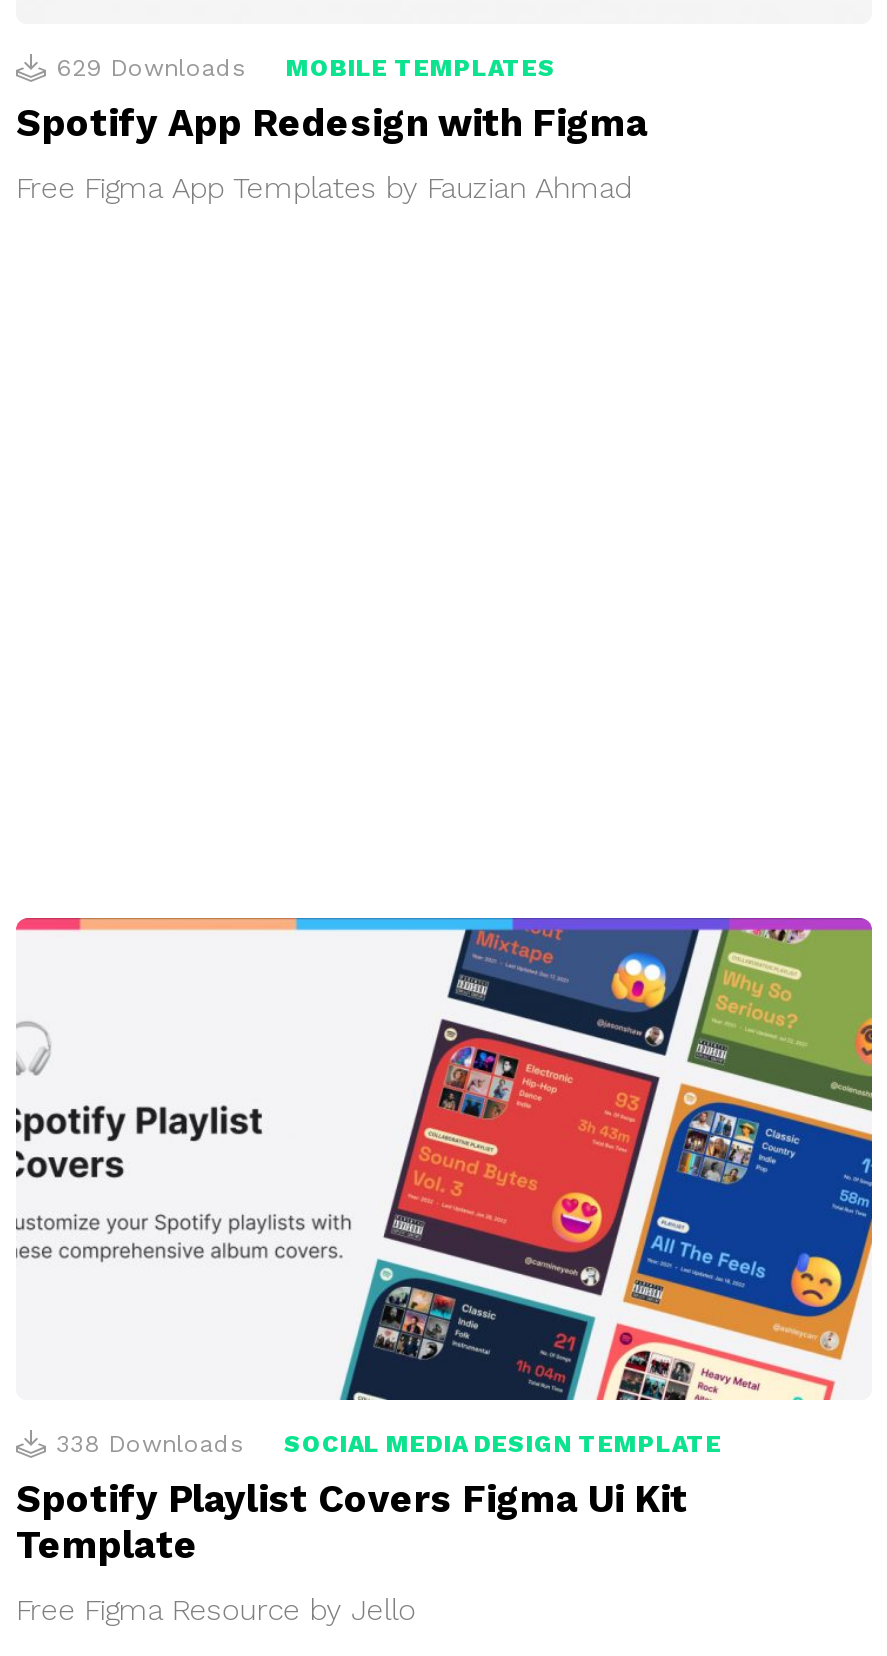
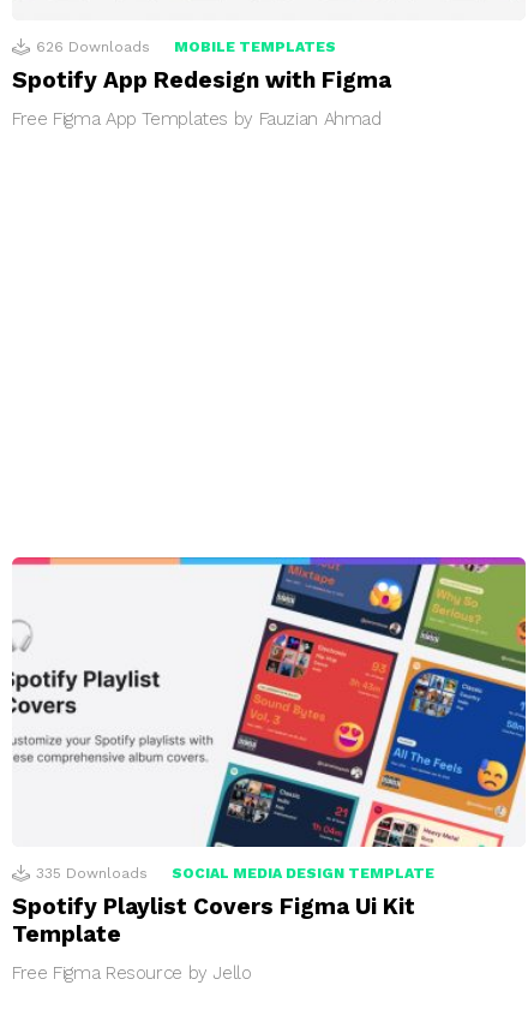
[56,55,556,83] 629 Downloads MOBILE TEMPLATES -> [36,38,336,55] 626 Downloads MOBILE TEMPLATES
[56,1430,722,1458] 338 Downloads SOCIAL MEDIA DESIGN TEMPLATE -> [36,864,434,881] 335 Downloads SOCIAL MEDIA DESIGN TEMPLATE

